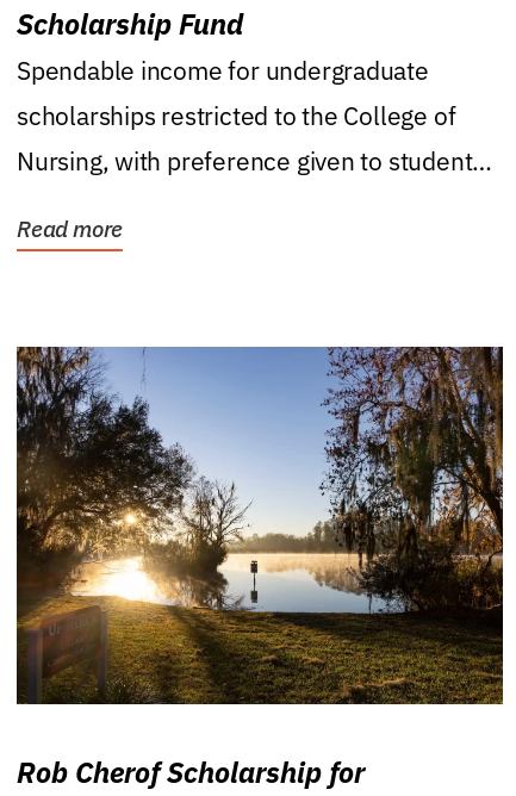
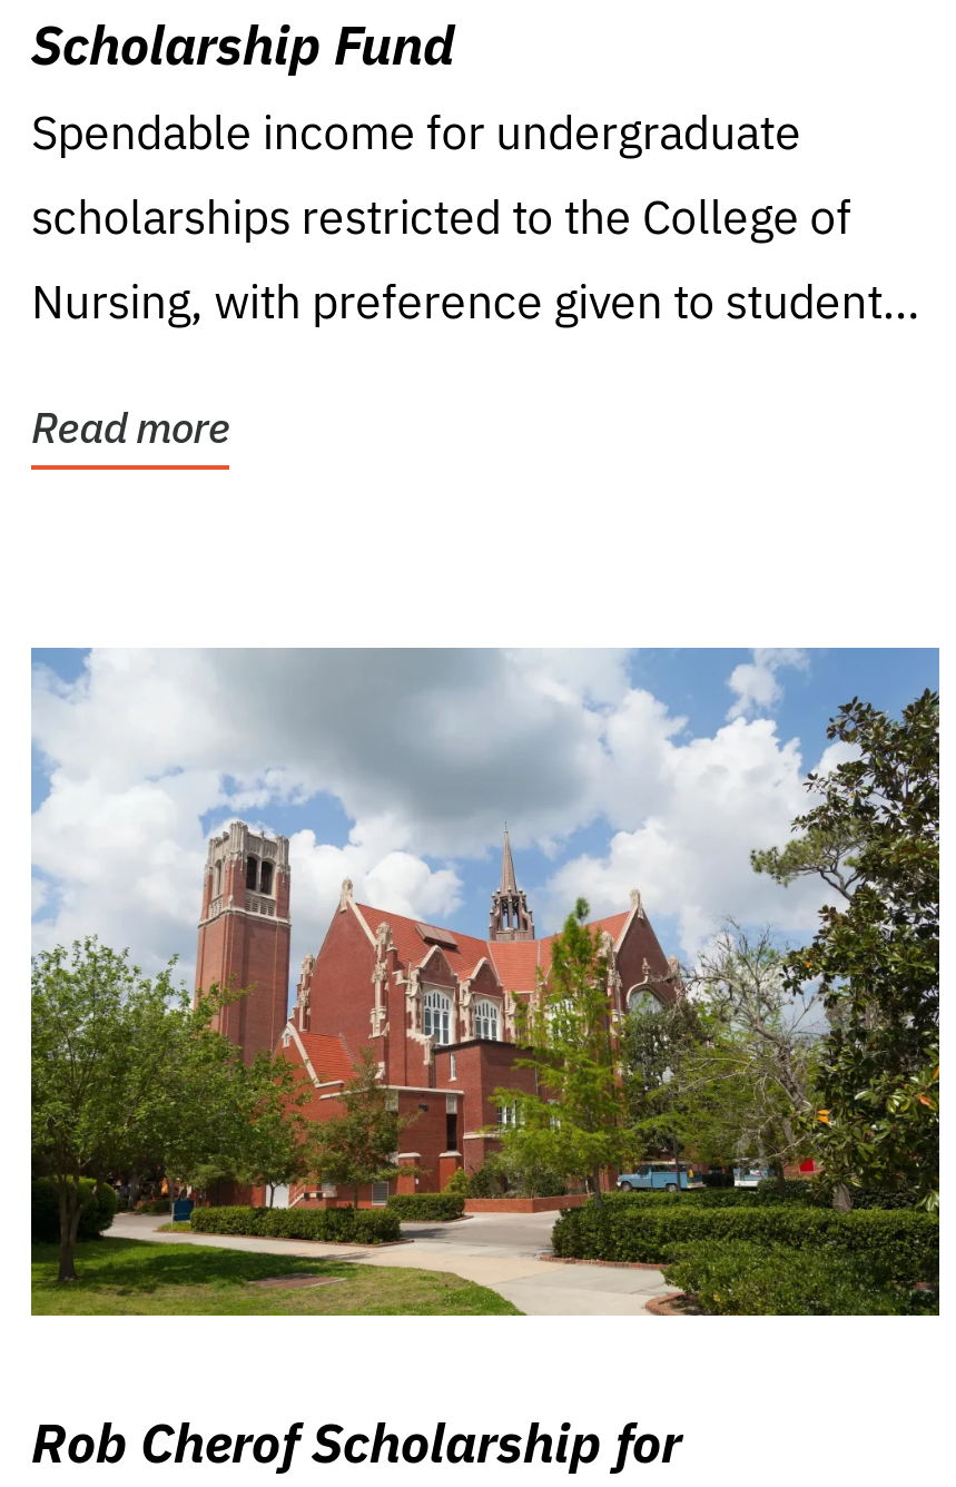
[15,346,504,705] [image] -> [29,646,942,1318] [image]

